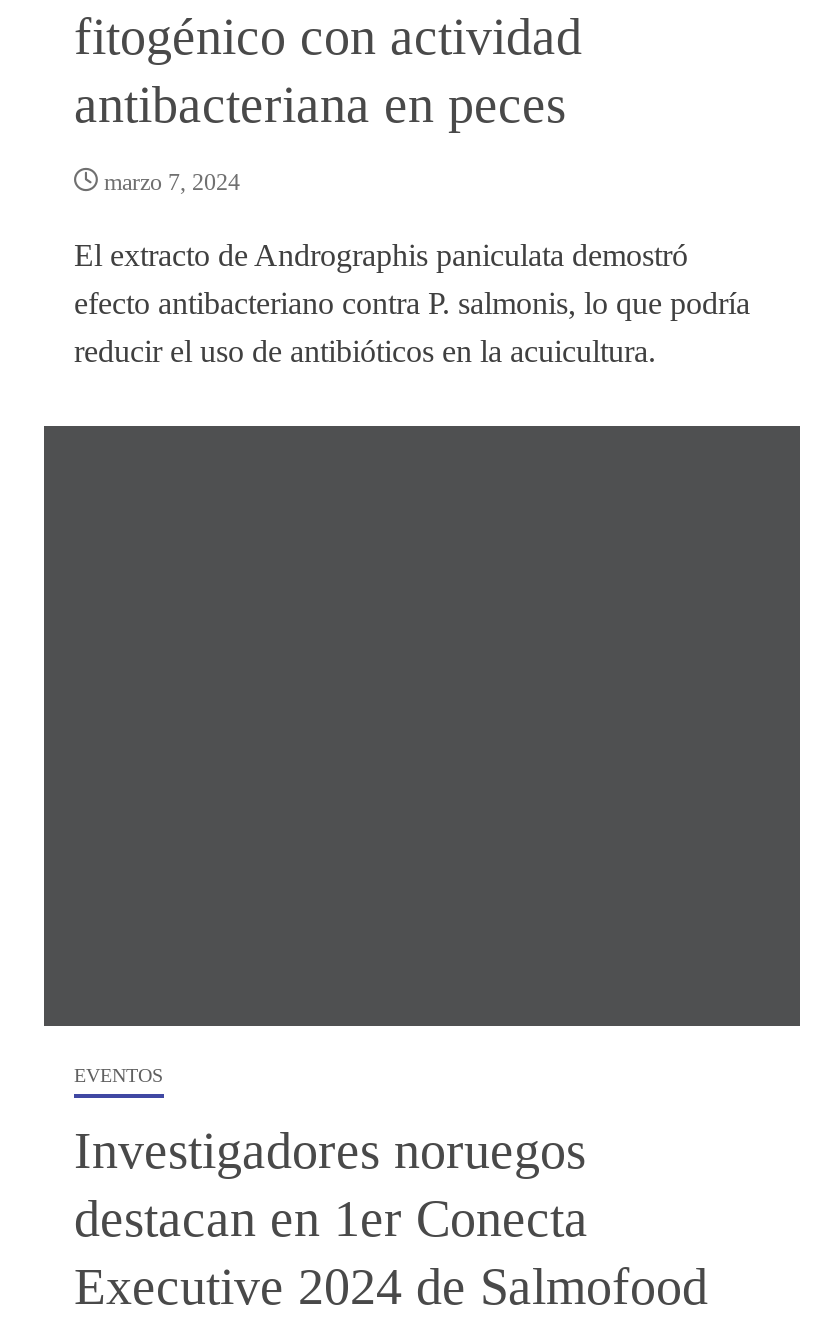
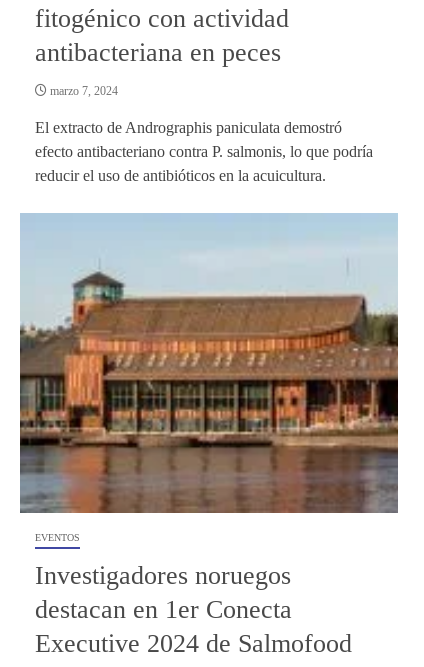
none -> [20,213,398,514] [image]

